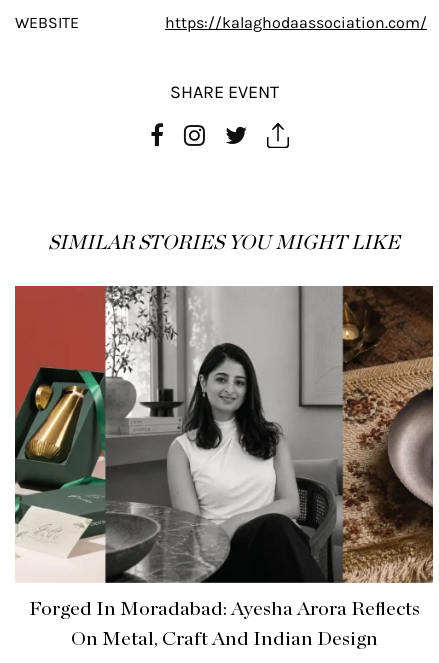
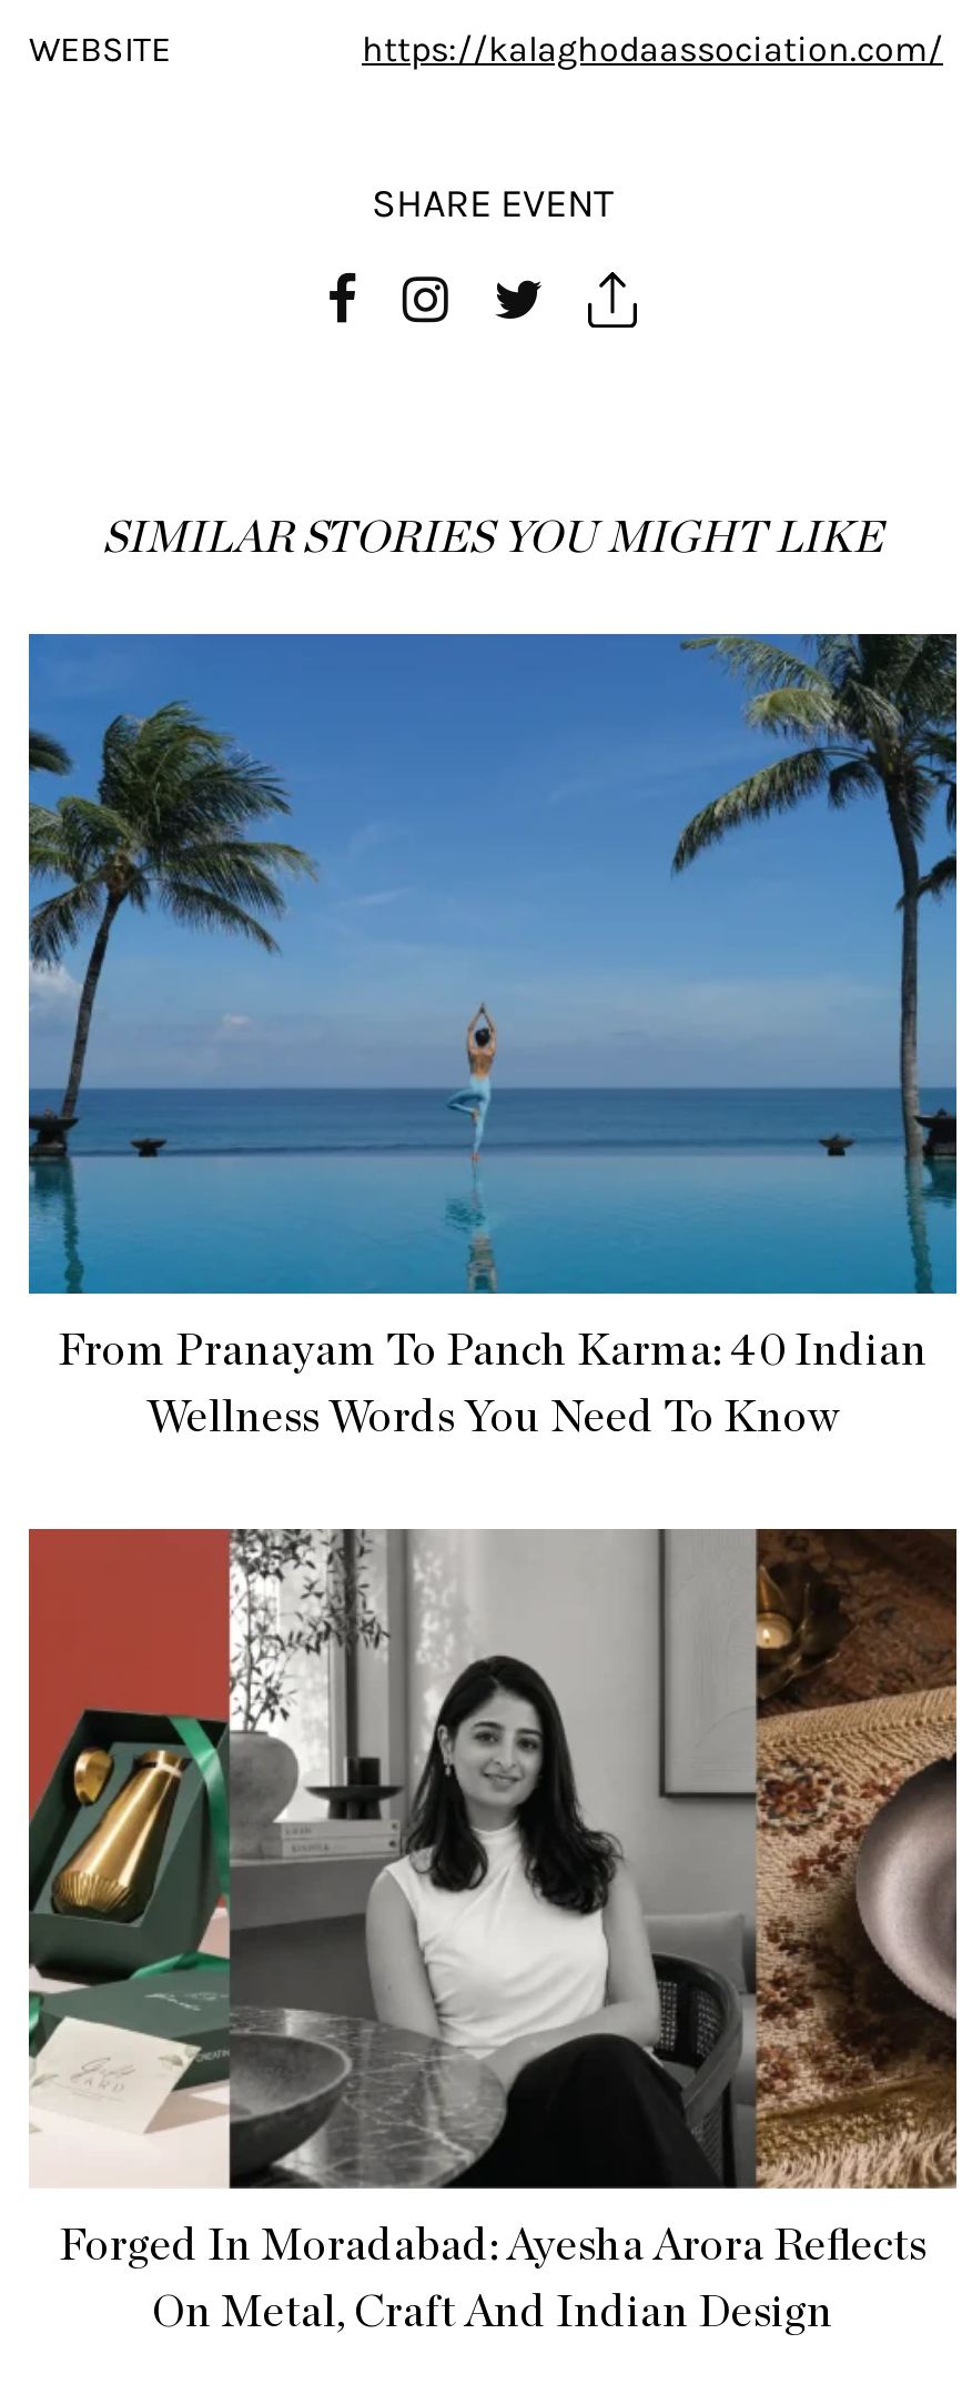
none -> [27,632,959,1441] [image] | From Pranayam To Panch Karma: 40 Indian | Wellness Words You Need To Know

